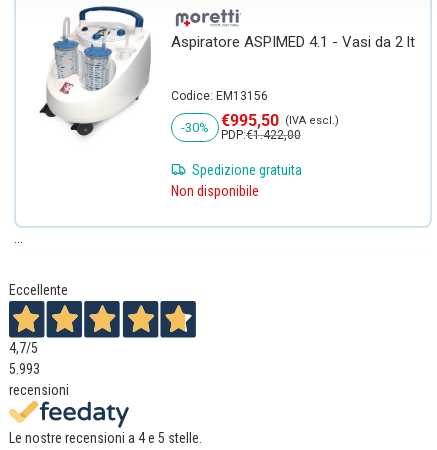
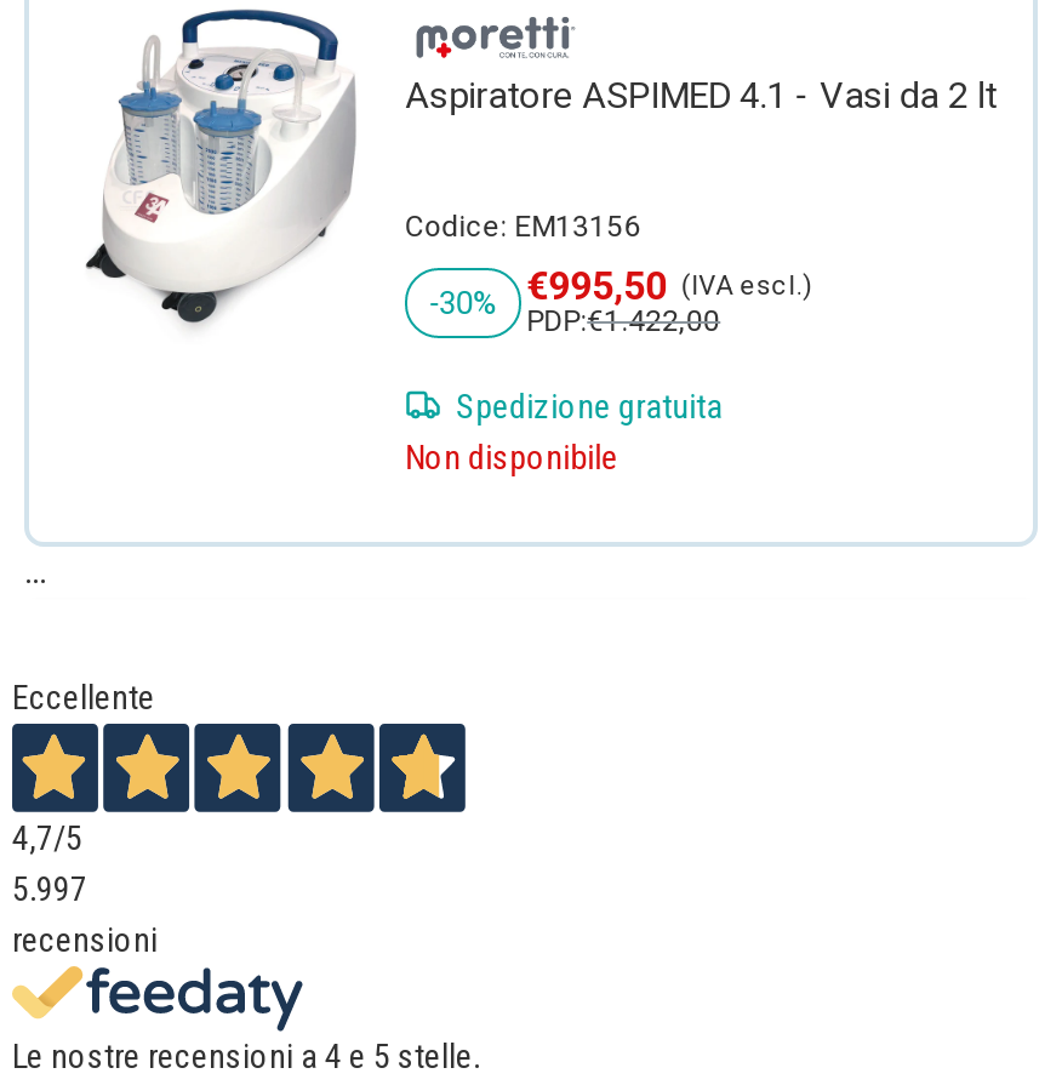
[9,360,40,376] 5.993 -> [12,868,87,907] 5.997

